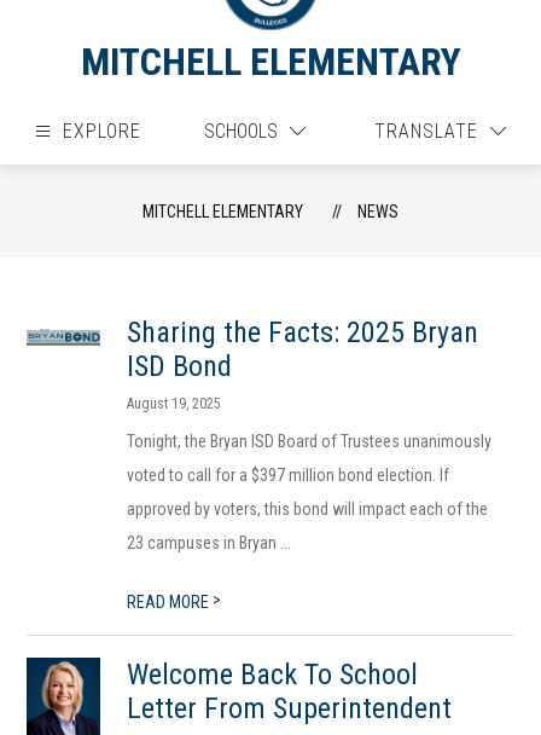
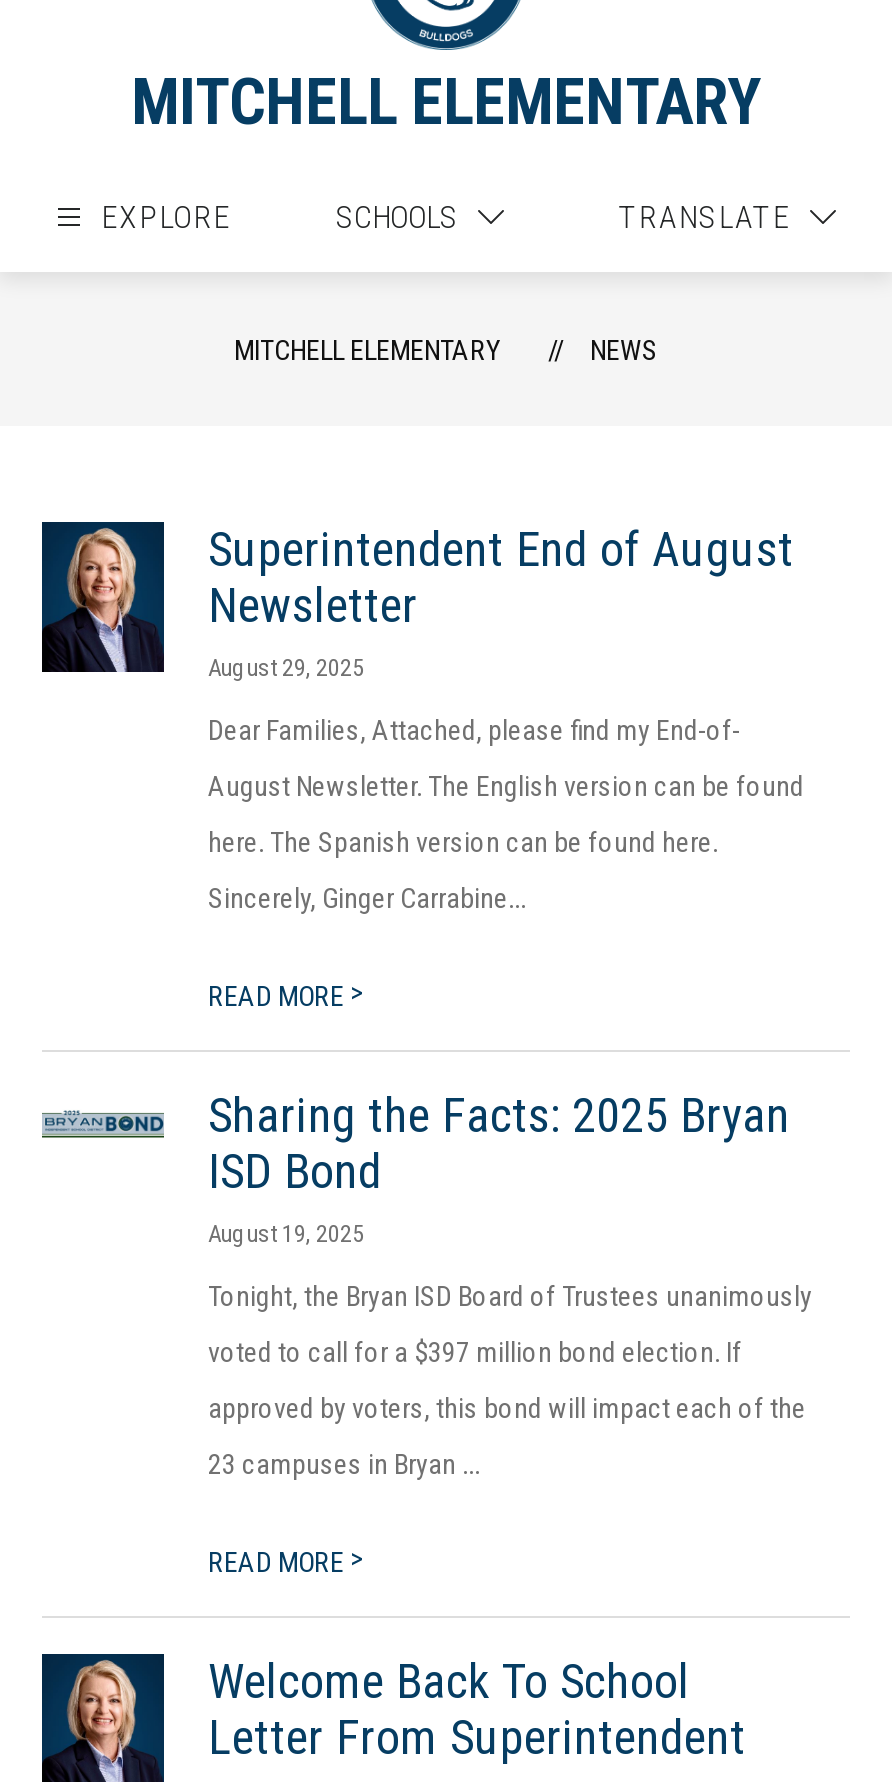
none -> [40,520,804,1012] [image] | Superintendent End of August | Newsletter | August 29, 2025 | Dear Families, Attached, please find my End-of- | August Newsletter. The English version can be found | here. The Spanish version can be found here. | Sincerely, Ginger Carrabine... | READ MORE >

